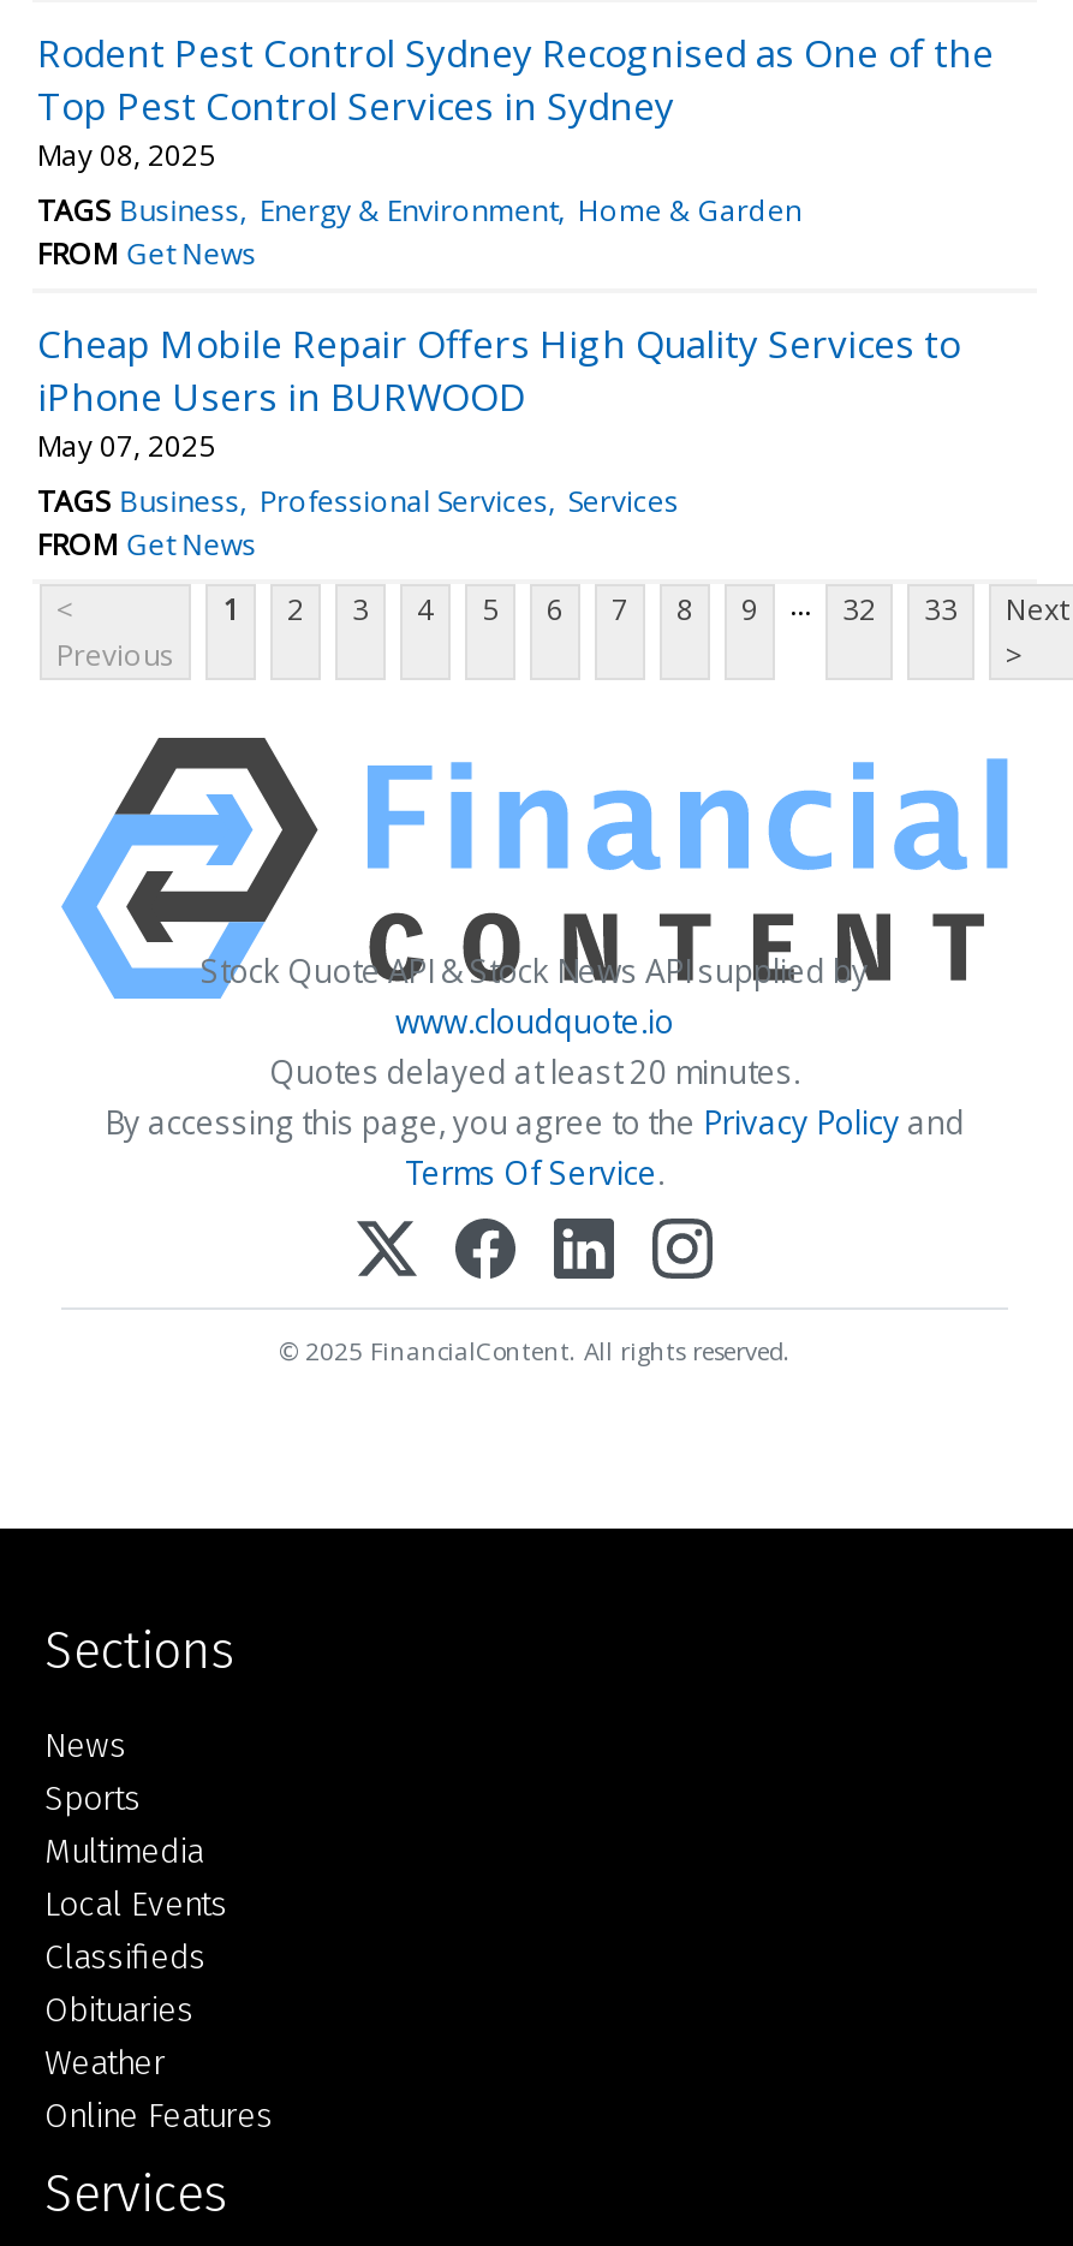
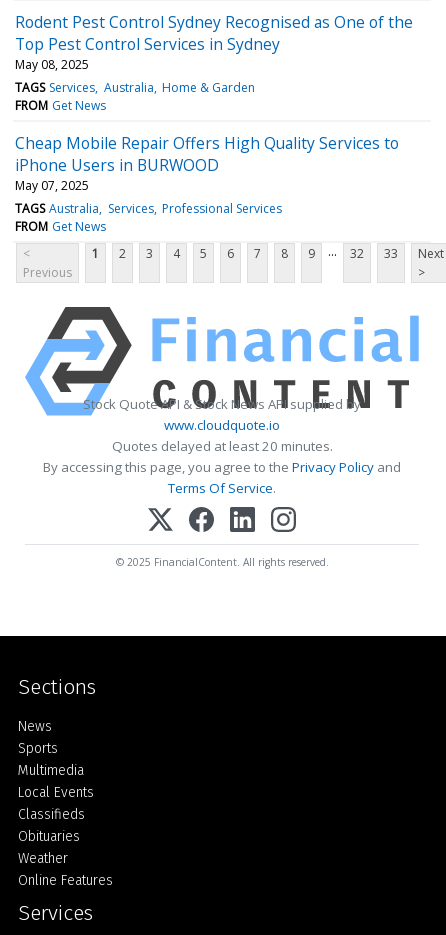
[37,189,801,230] TAGS Business Energy & Environment Home & Garden -> [15,79,255,96] TAGS Services Australia Home & Garden
[37,480,679,521] TAGS Business Professional Services Services -> [15,200,282,217] TAGS Australia Services Professional Services

